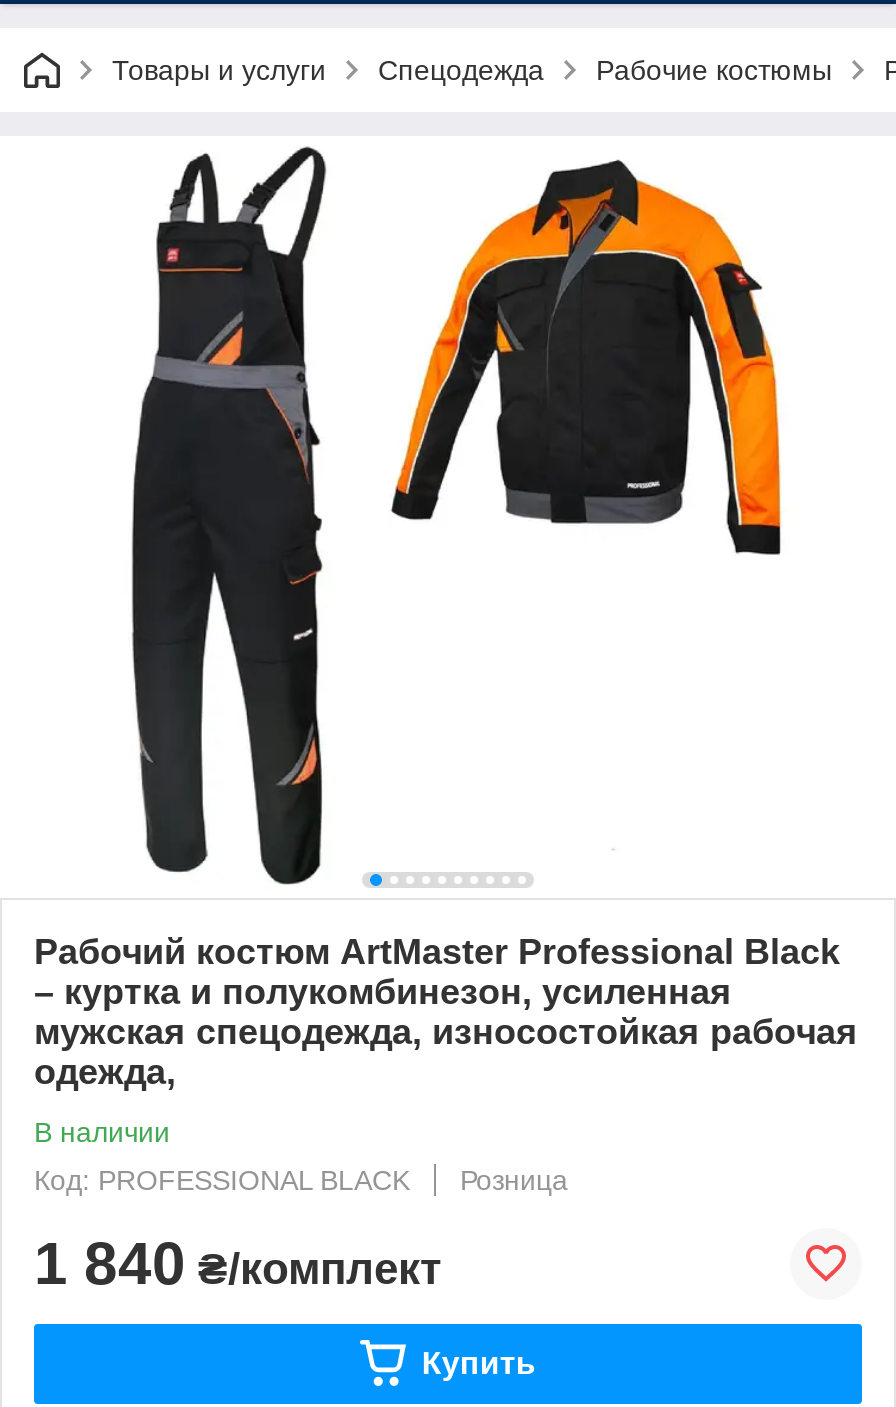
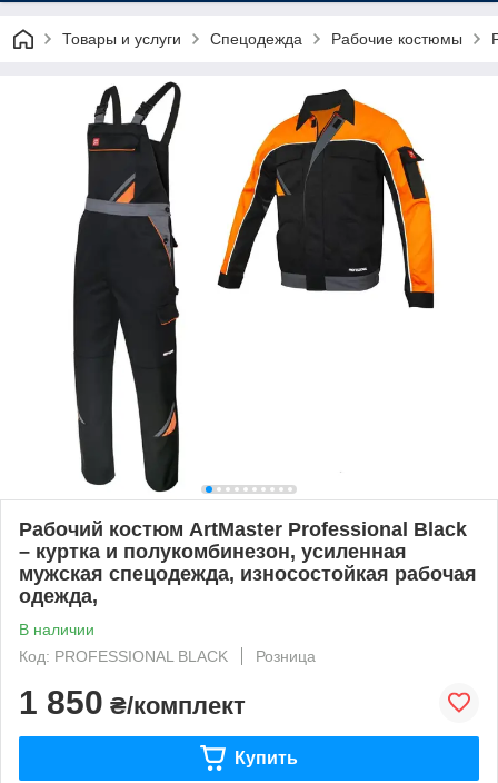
[34,1230,442,1296] 1 840 ₴/комплект -> [19,684,246,720] 1 850 ₴/комплект

